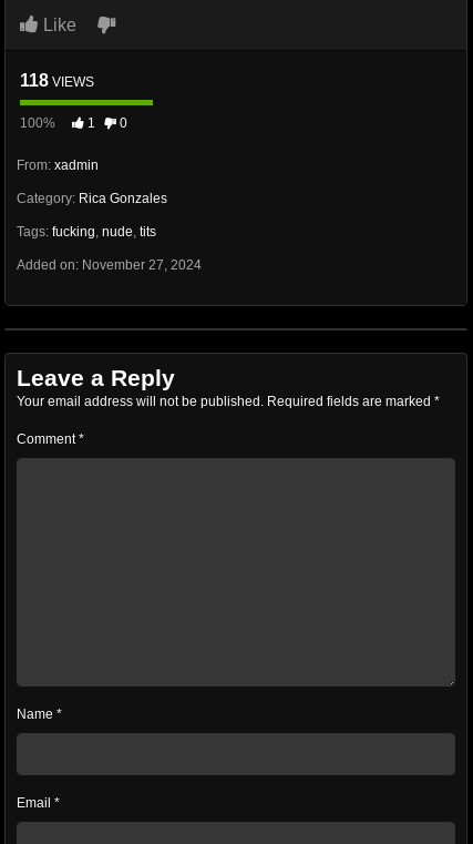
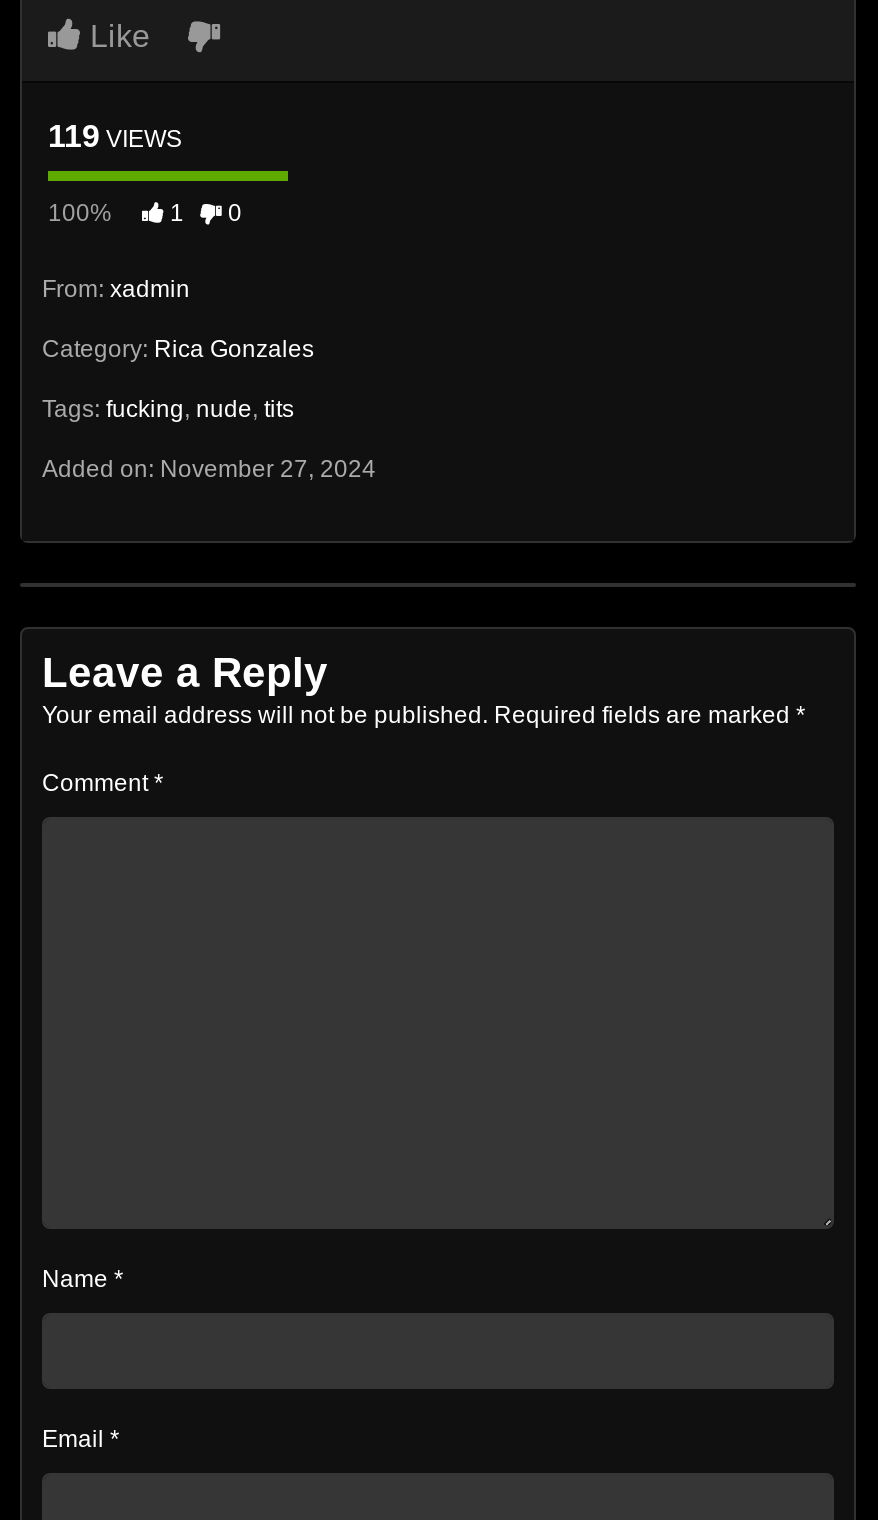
[20,71,94,90] 118 VIEWS -> [48,119,182,153] 119 VIEWS

